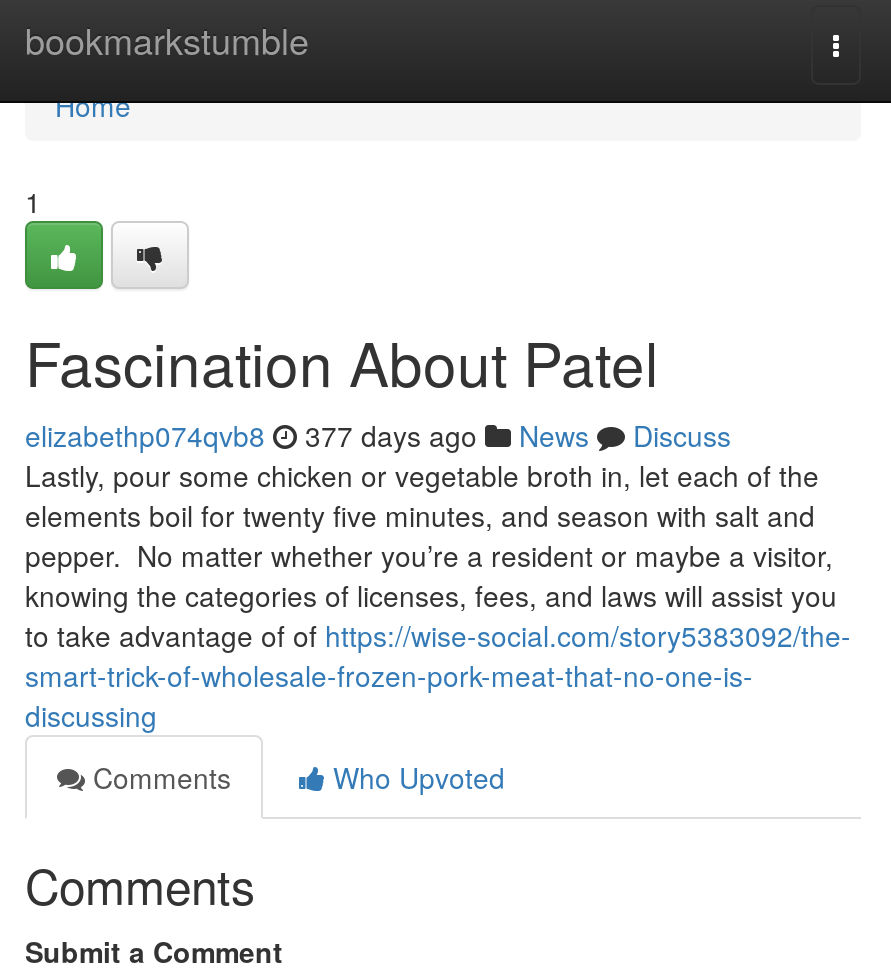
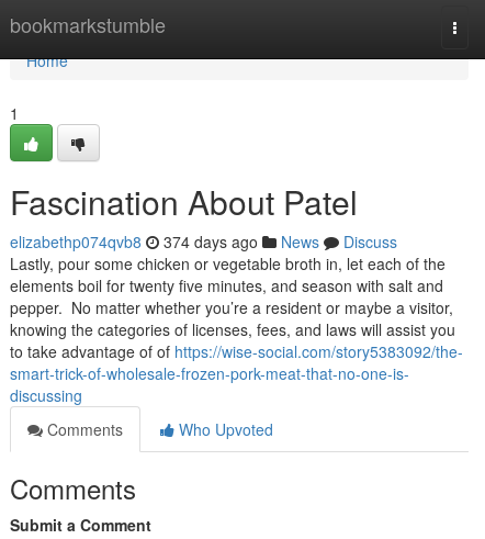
[25,415,731,455] elizabethp074qvb8 377 days ago News Discuss -> [10,231,397,252] elizabethp074qvb8 374 days ago News Discuss

